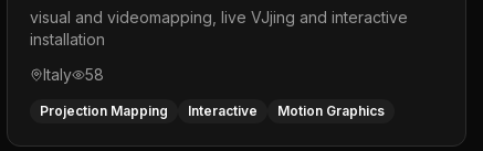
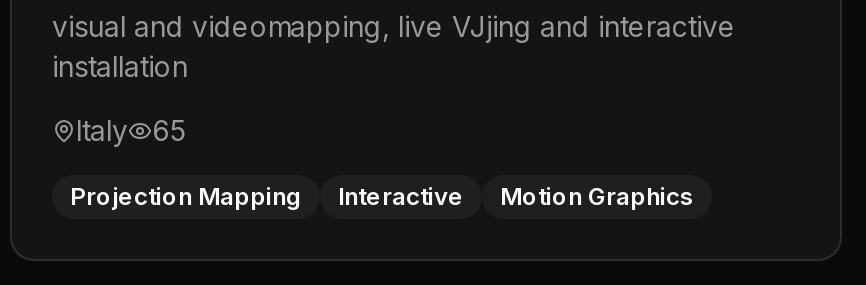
[43,65,104,84] Italy 58 -> [76,113,186,147] Italy 65

